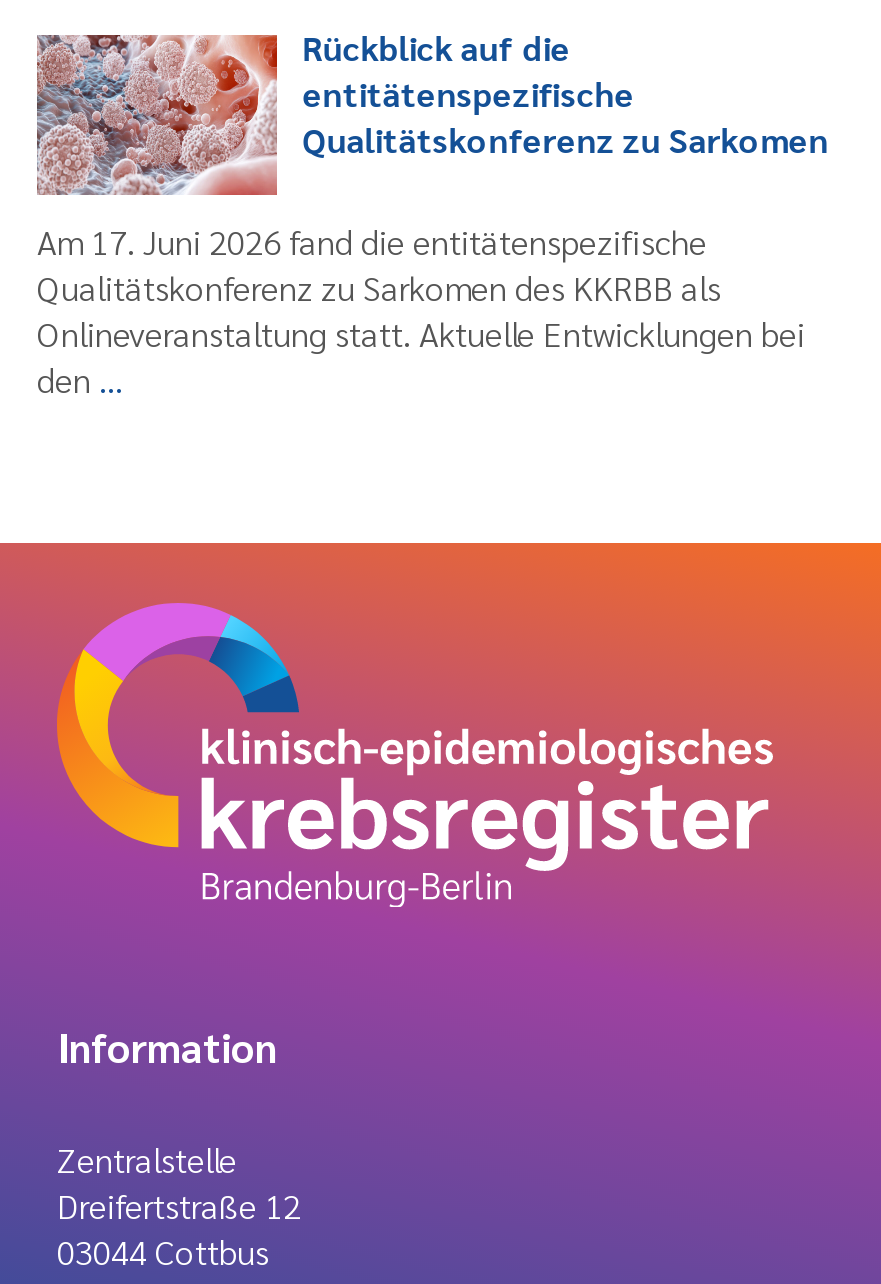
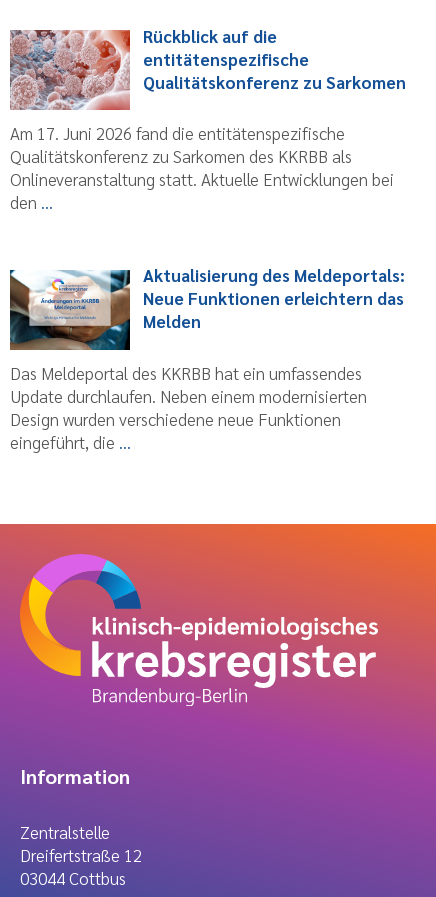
none -> [9,264,405,453] [image] | Aktualisierung des Meldeportals: | Neue Funktionen erleichtern das | Melden | Das Meldeportal des KKRBB hat ein umfassendes | Update durchlaufen. Neben einem modernisierten | Design wurden verschiedene neue Funktionen | eingeführt, die...

